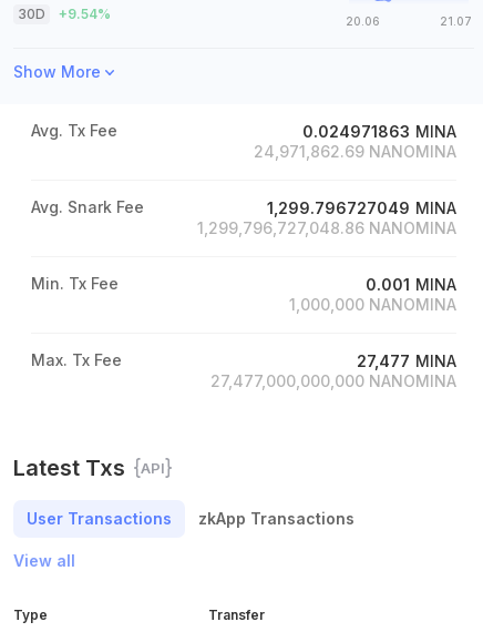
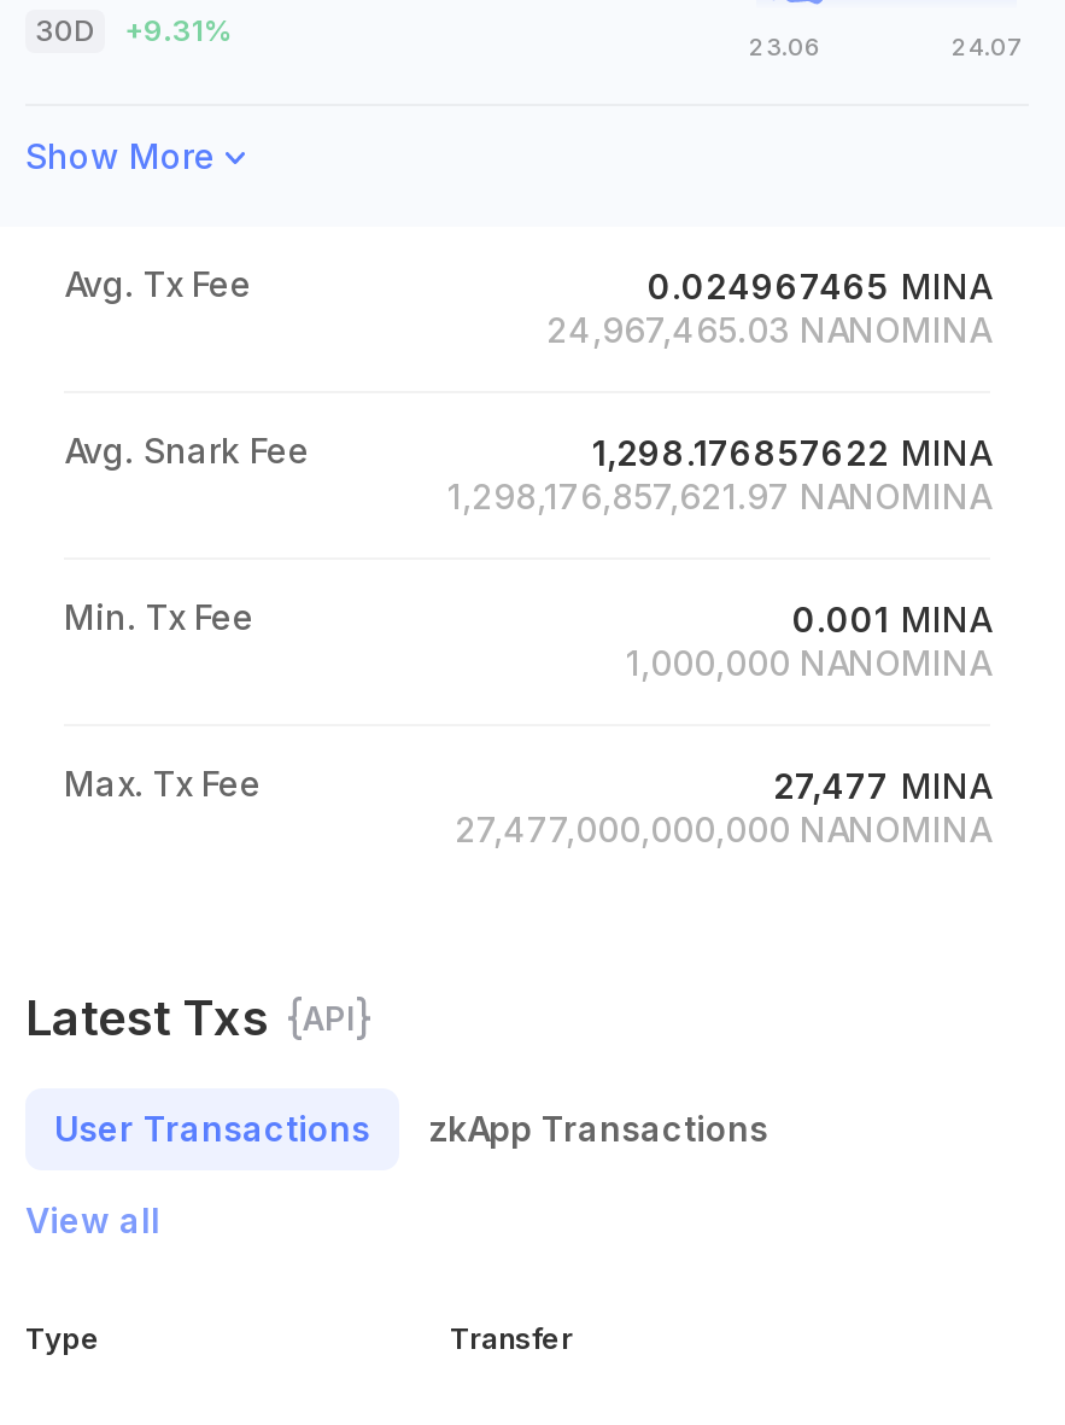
[18,6,111,22] 30D +9.54% -> [35,12,233,48] 30D +9.31%
[346,14,380,28] 20.06 -> [749,31,821,60] 23.06
[440,14,472,28] 21.07 -> [952,31,1024,60] 24.07
[302,122,456,141] 0.024971863 MINA -> [648,265,990,306] 0.024967465 MINA
[254,142,456,161] 24,971,862.69 NANOMINA -> [546,309,990,350] 24,967,465.03 NANOMINA
[267,198,456,217] 1,299.796727049 MINA -> [592,432,990,473] 1,298.176857622 MINA
[197,218,456,237] 1,299,796,727,048.86 NANOMINA -> [447,475,990,516] 1,298,176,857,621.97 NANOMINA

